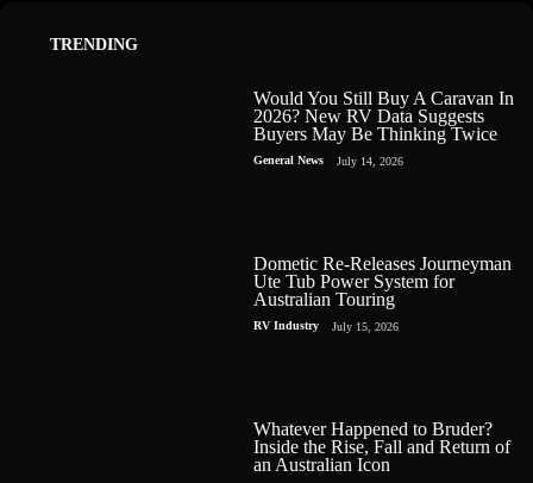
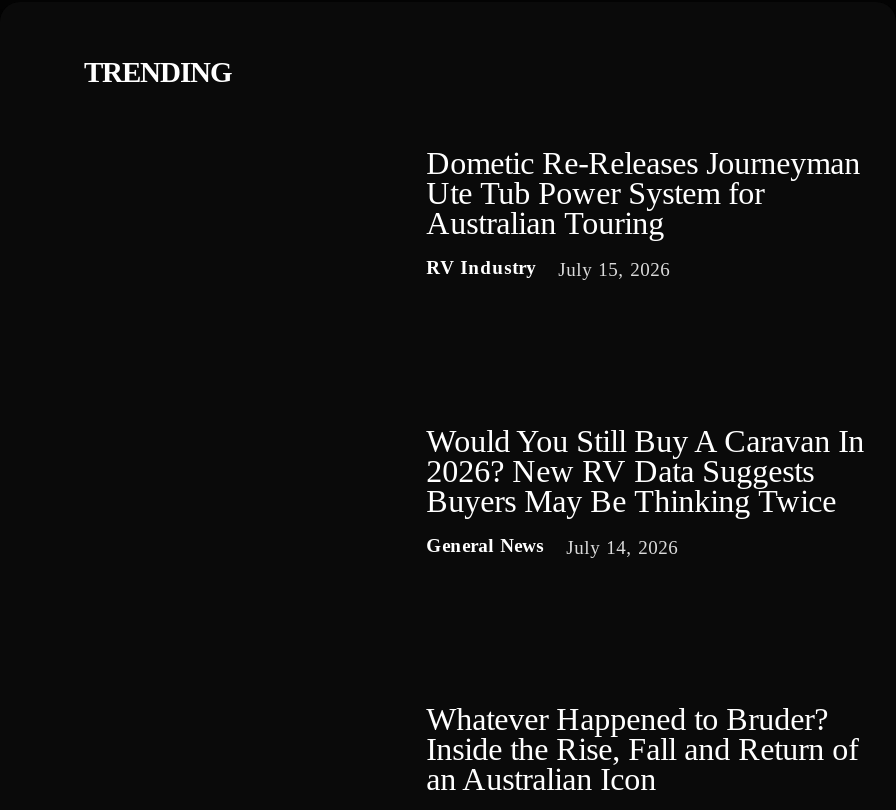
moved [254,88,514,168] -> [426,424,864,559]: Would You Still Buy A Caravan In | 2026? New RV Data Suggests | Buyers May Be Thinking Twice | General News | July 14, 2026
moved [254,254,512,334] -> [426,146,860,281]: Dometic Re-Releases Journeyman | Ute Tub Power System for | Australian Touring | RV Industry | July 15, 2026

